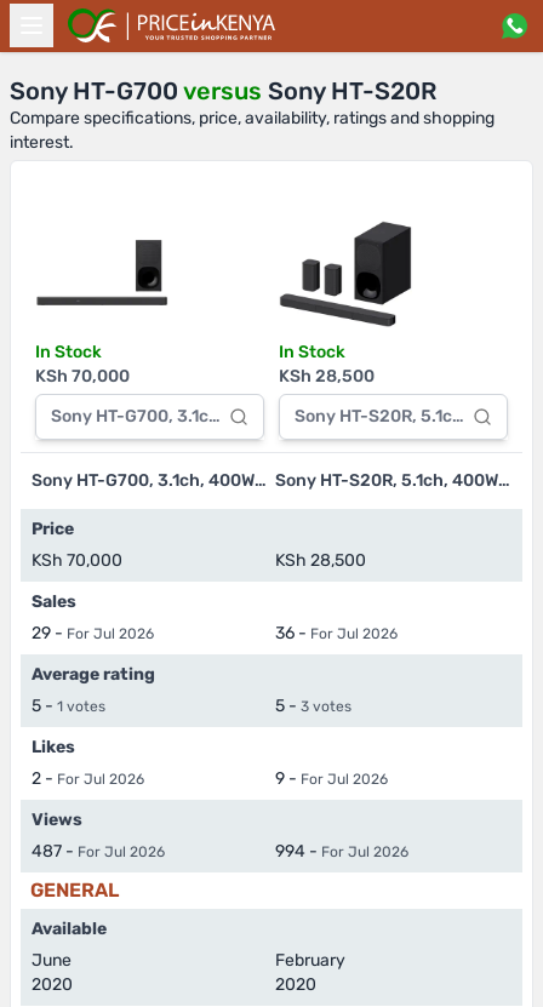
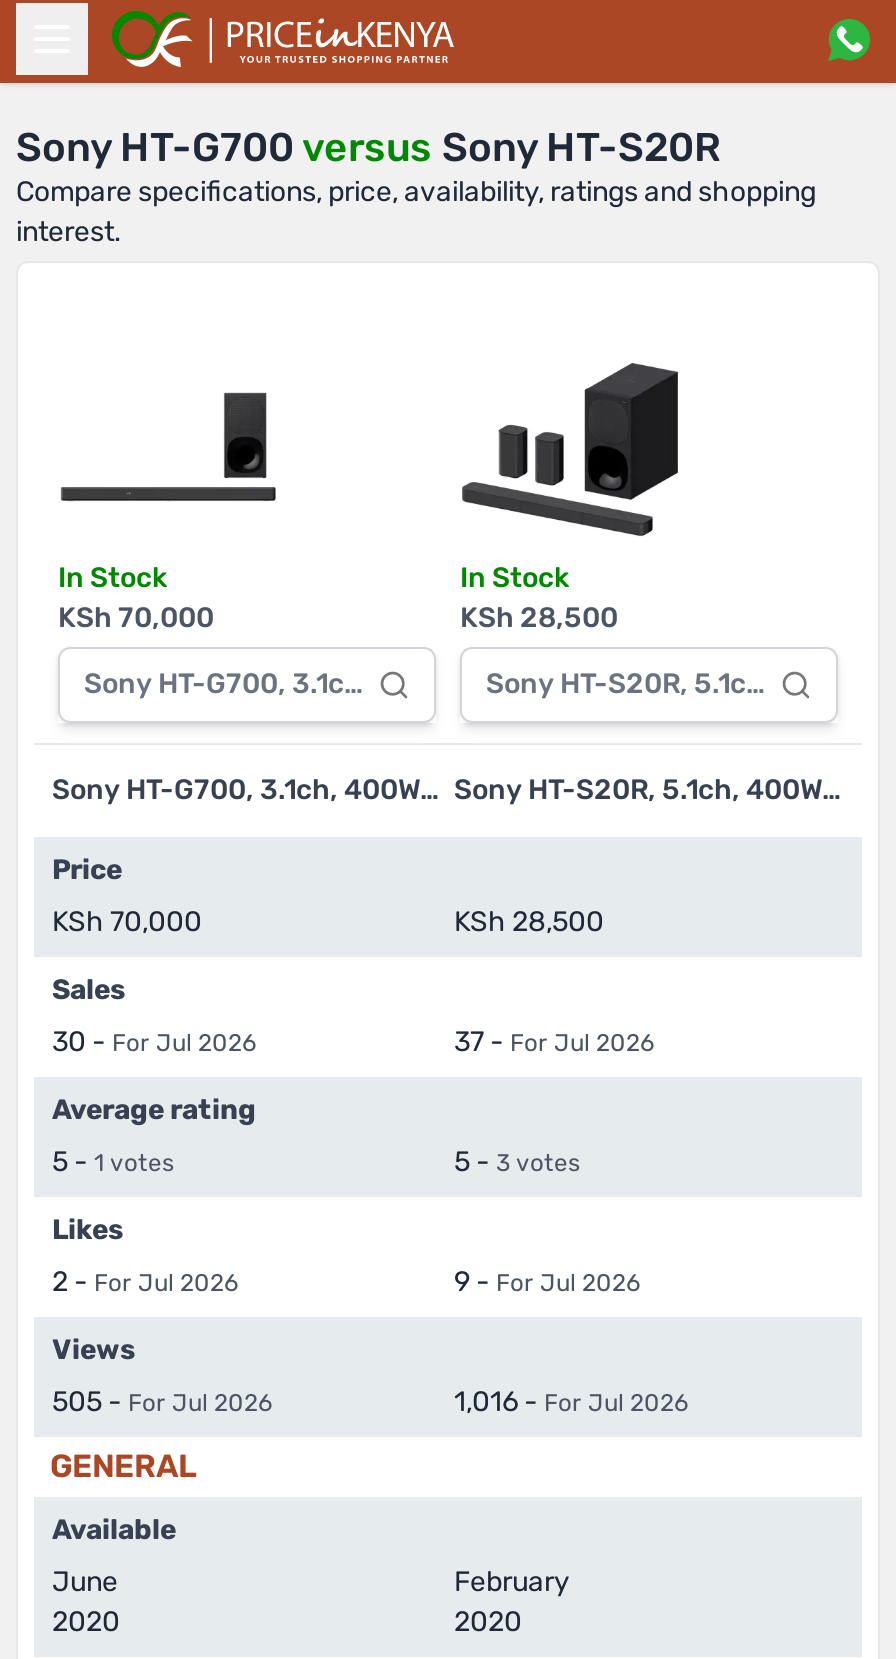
[32,623,154,643] 29 - For Jul 2026 -> [52,1025,256,1059] 30 - For Jul 2026
[275,623,397,643] 36 - For Jul 2026 -> [454,1025,654,1059] 37 - For Jul 2026
[32,841,165,862] 487 - For Jul 2026 -> [52,1385,272,1419] 505 - For Jul 2026
[275,841,408,862] 994 - For Jul 2026 -> [454,1385,688,1419] 1,016 - For Jul 2026

